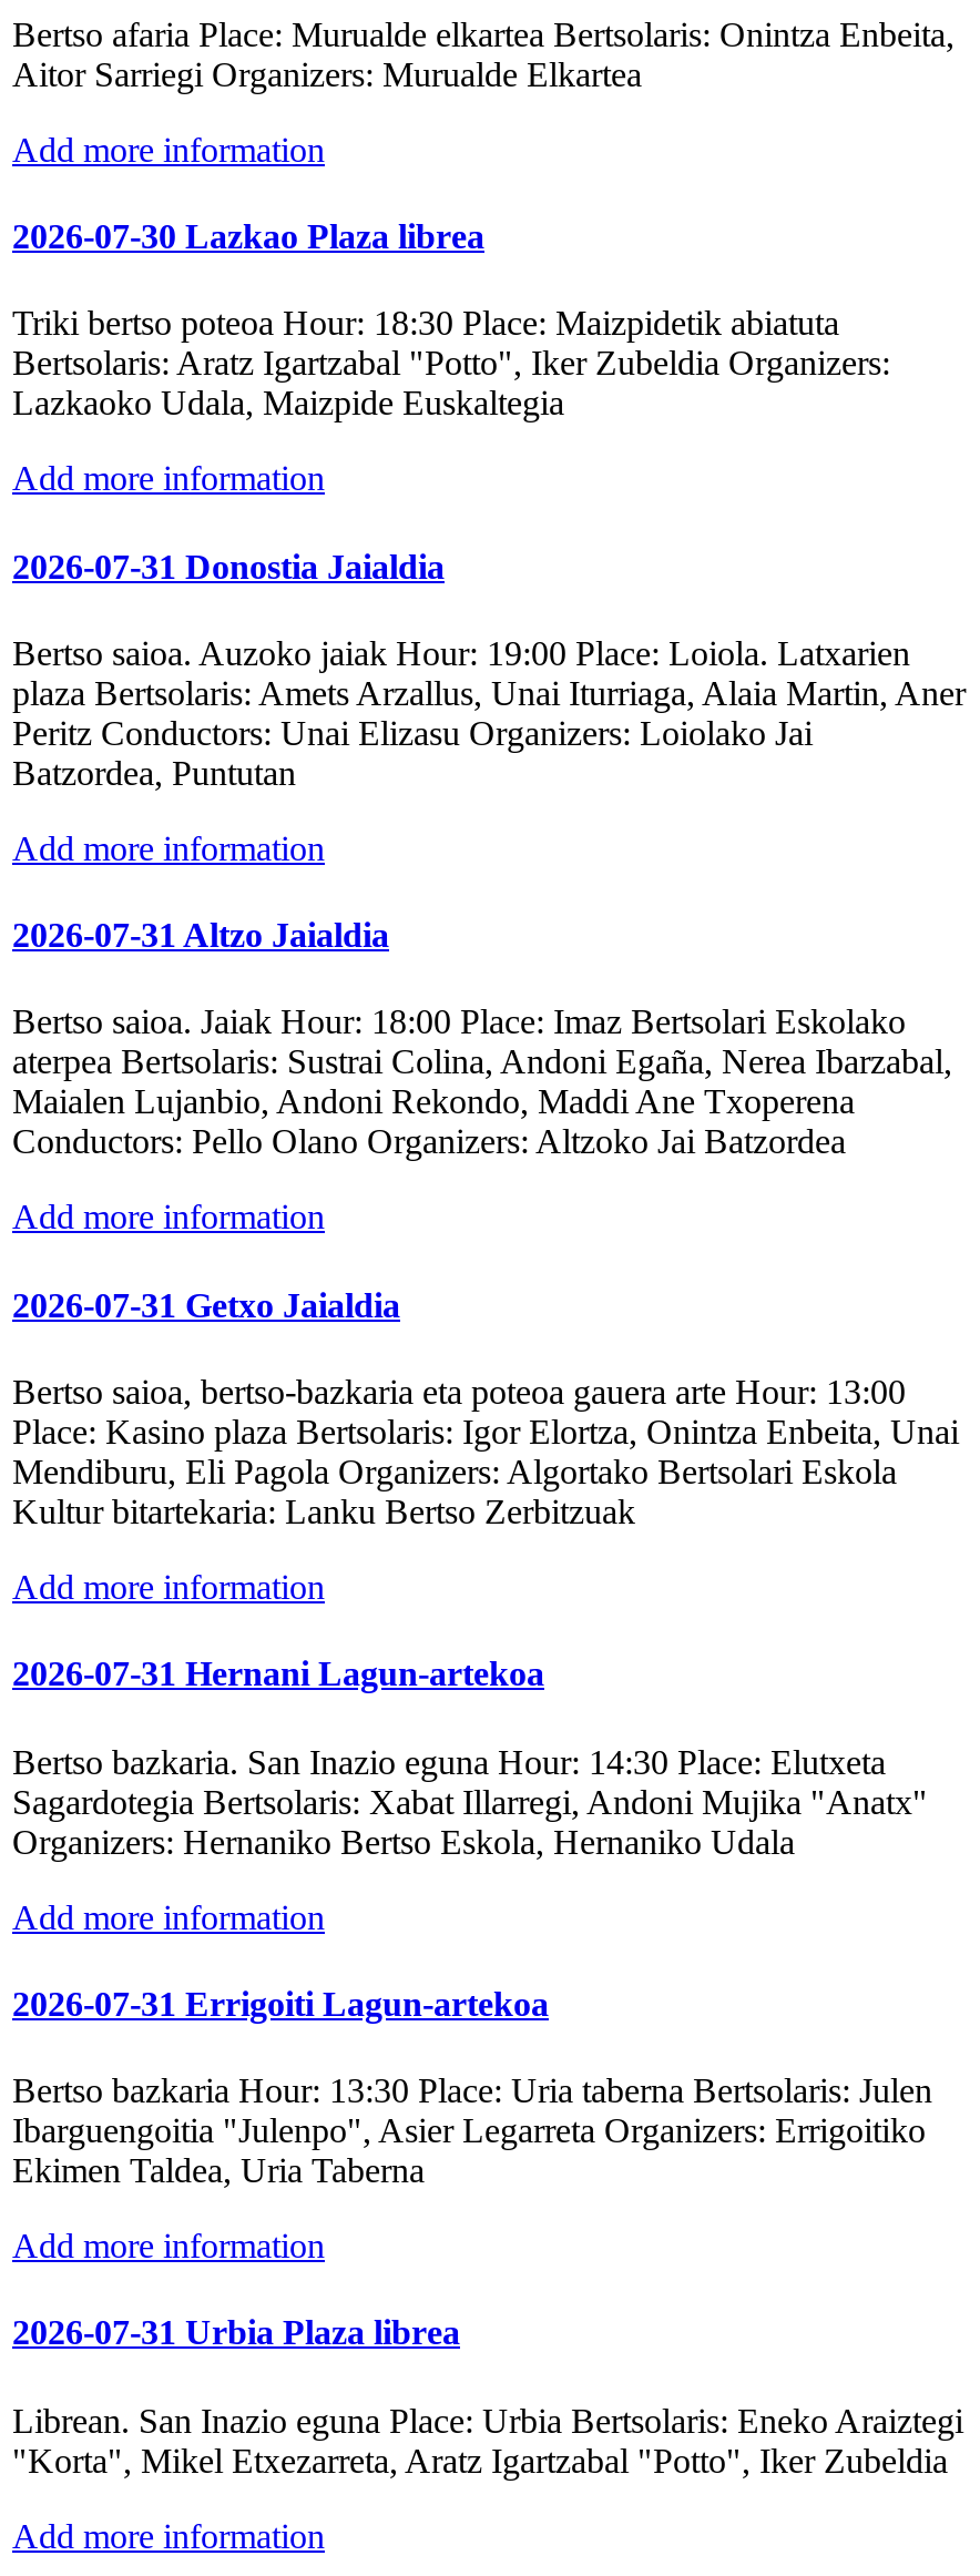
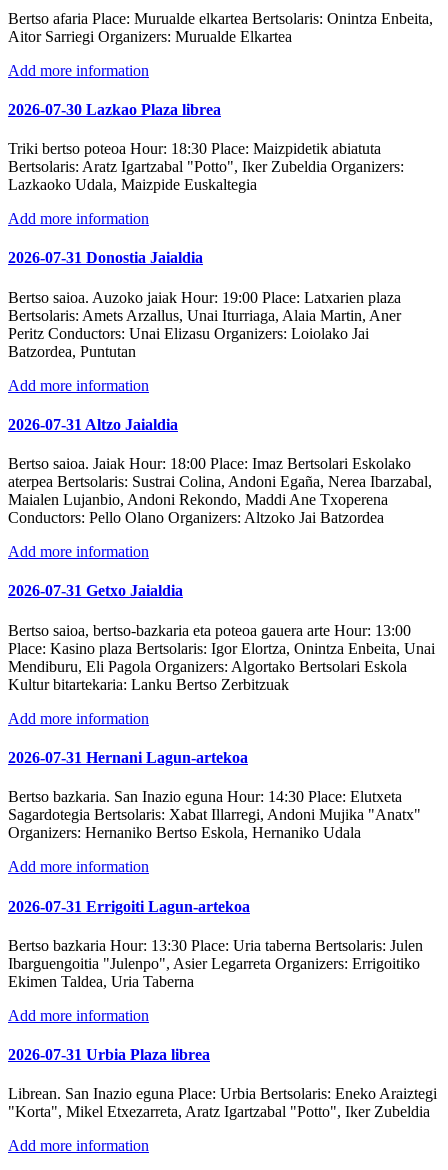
[12,635,966,712] Bertso saioa. Auzoko jaiak Hour: 19:00 Place: Loiola. Latxarien | plaza Bertsolaris: Amets Arzallus, Unai Iturriaga, Alaia Martin, Aner -> [8,289,401,324] Bertso saioa. Auzoko jaiak Hour: 19:00 Place: Latxarien plaza | Bertsolaris: Amets Arzallus, Unai Iturriaga, Alaia Martin, Aner

